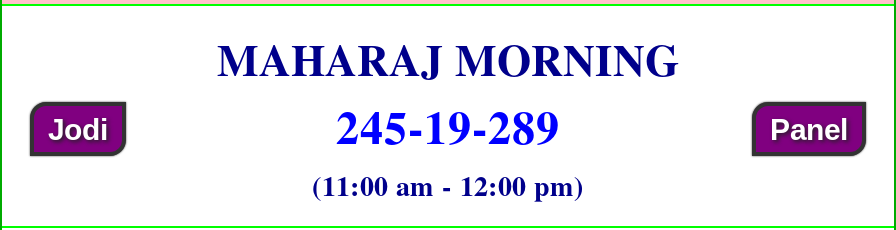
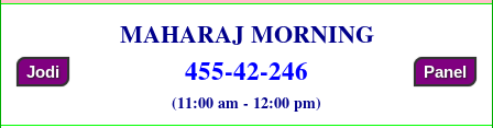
[336,92,560,160] 245-19-289 -> [185,51,308,88] 455-42-246

